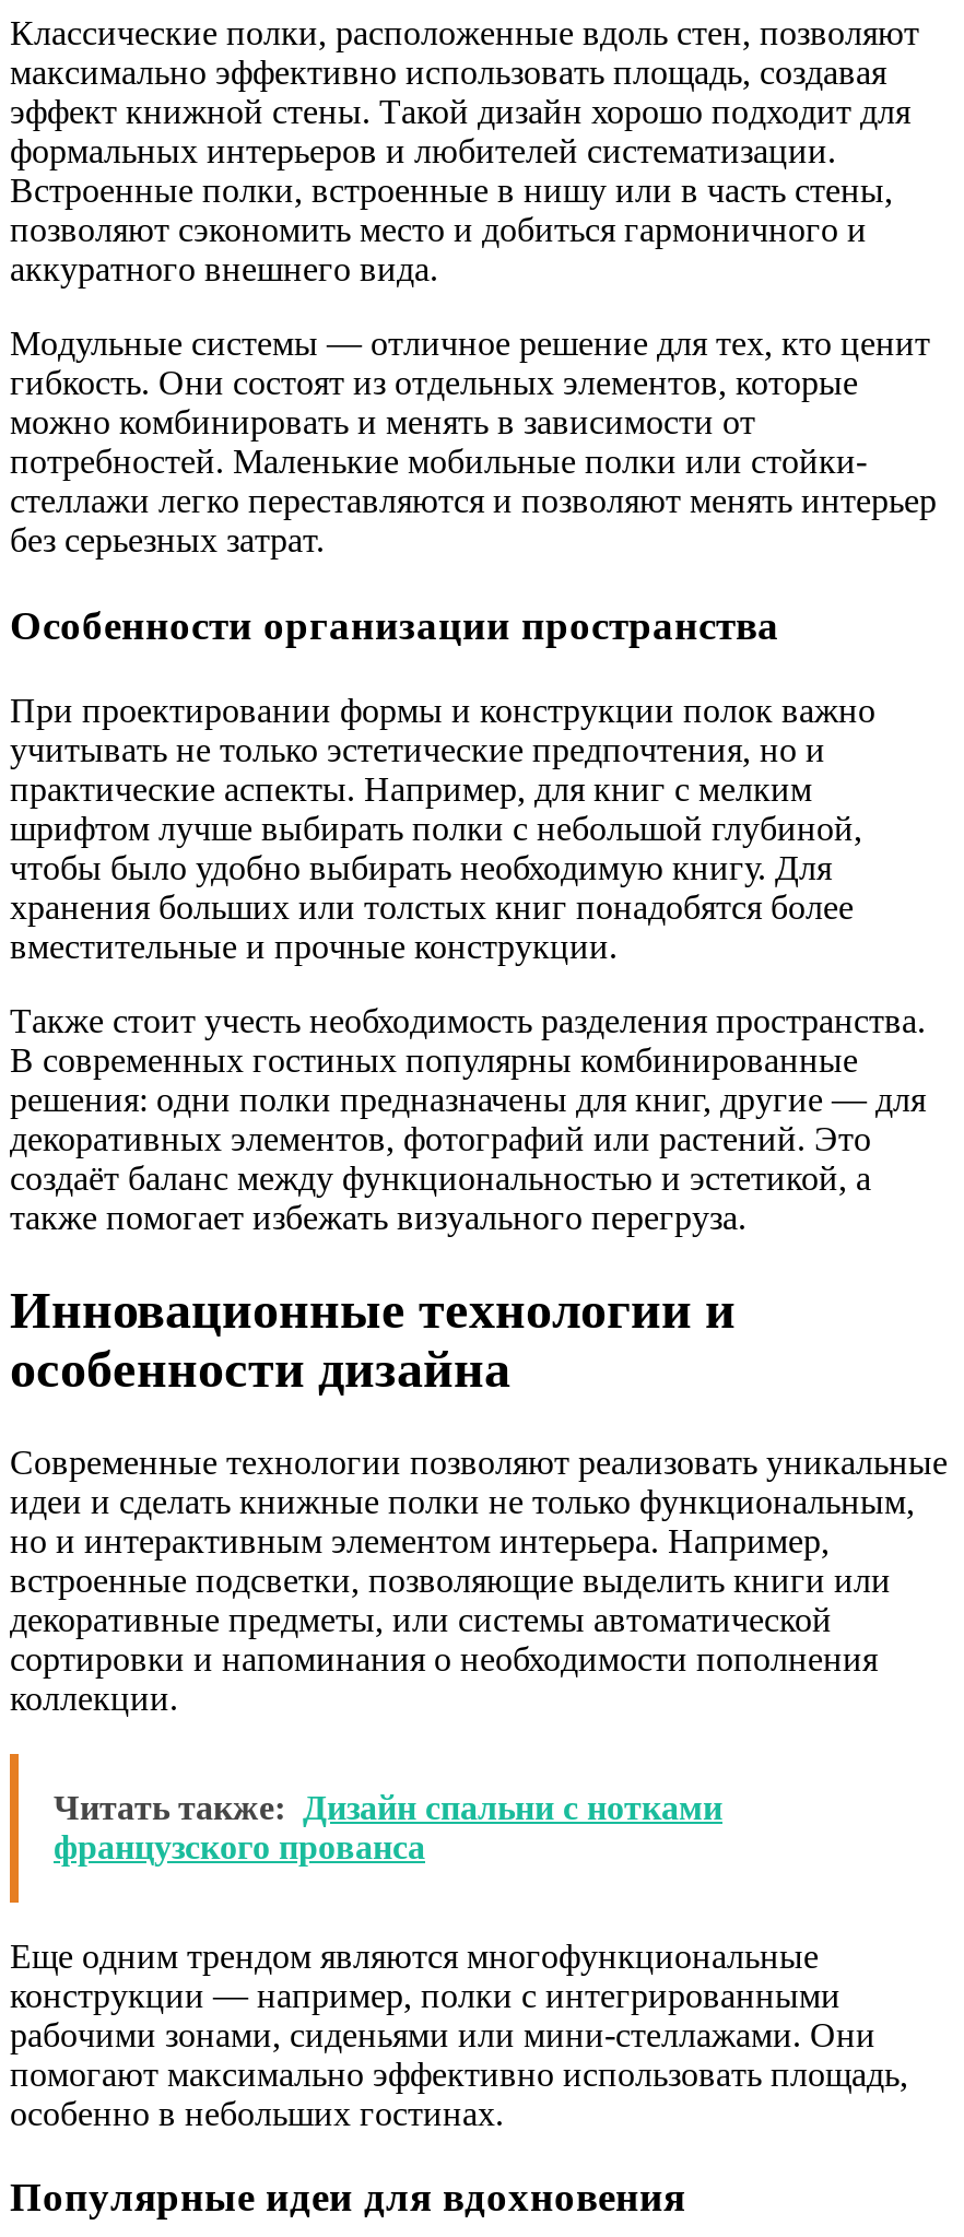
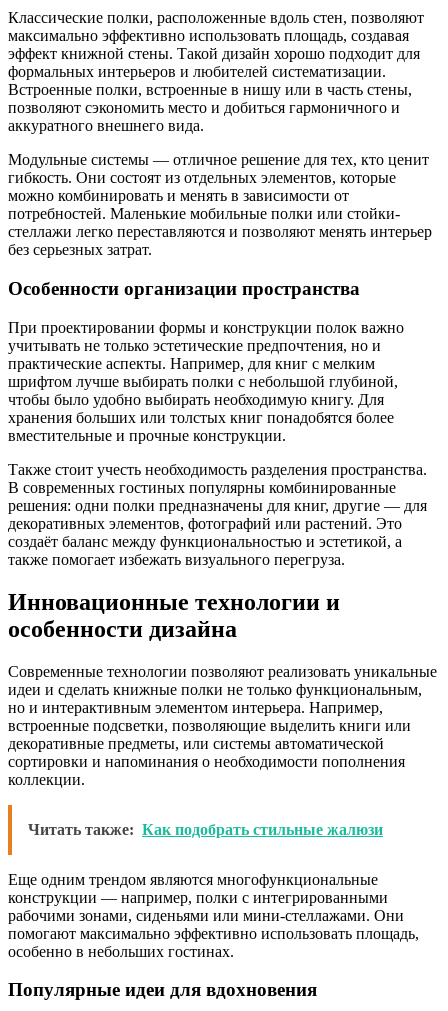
[54,1788,722,1864] Читать также: Дизайн спальни с нотками | французского прованса -> [28,820,383,837] Читать также: Как подобрать стильные жалюзи

